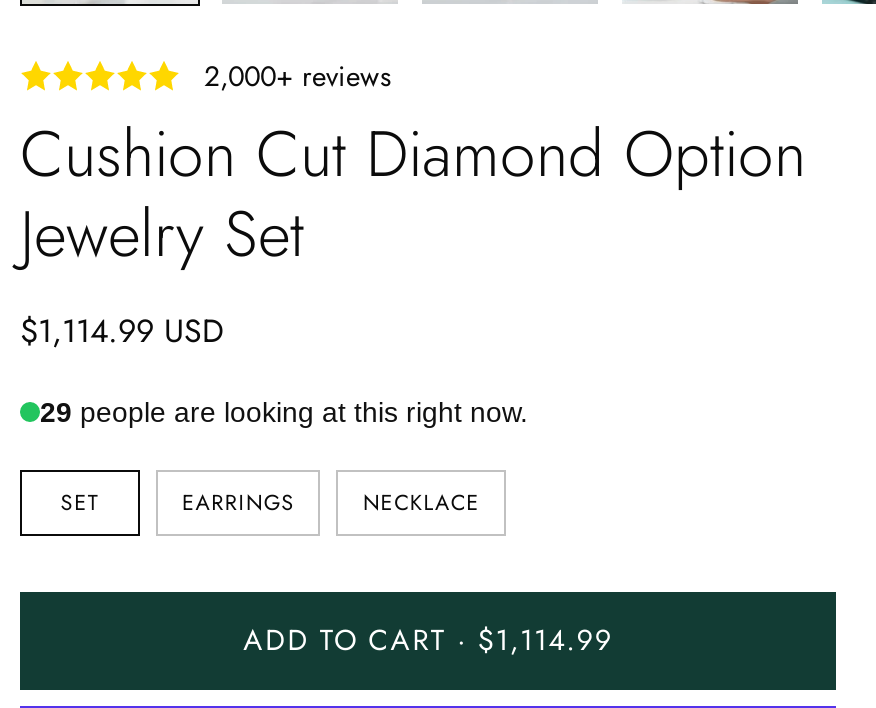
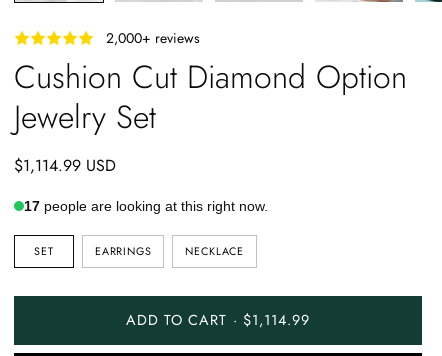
[40,396,528,428] 29 people are looking at this right now. -> [24,198,268,214] 17 people are looking at this right now.

